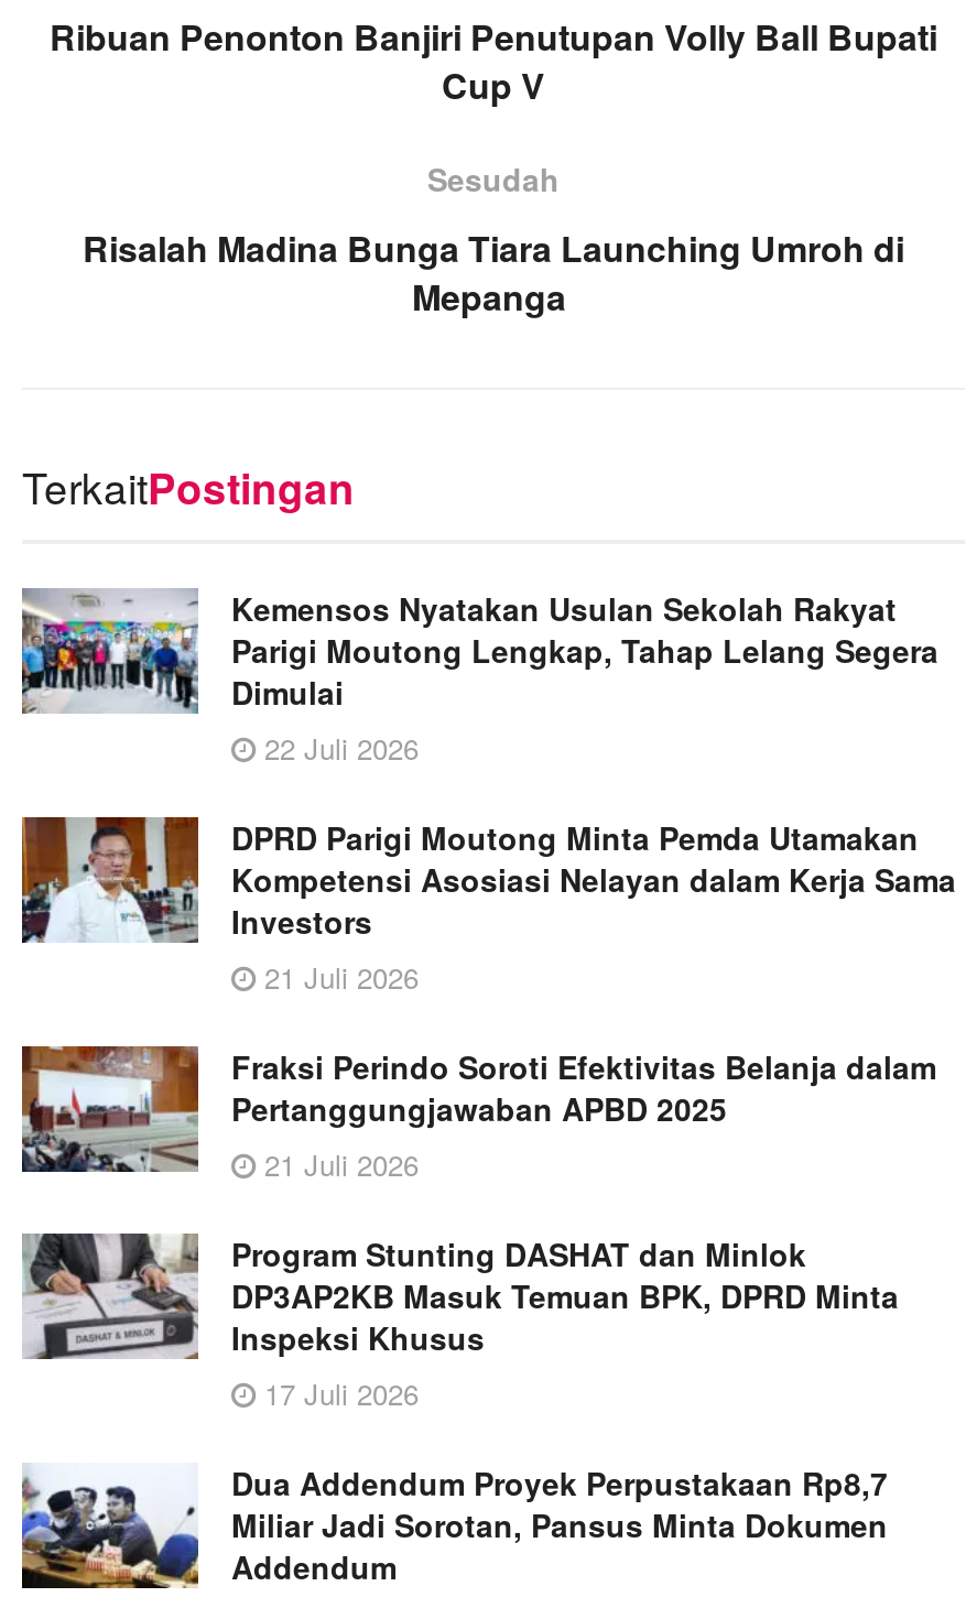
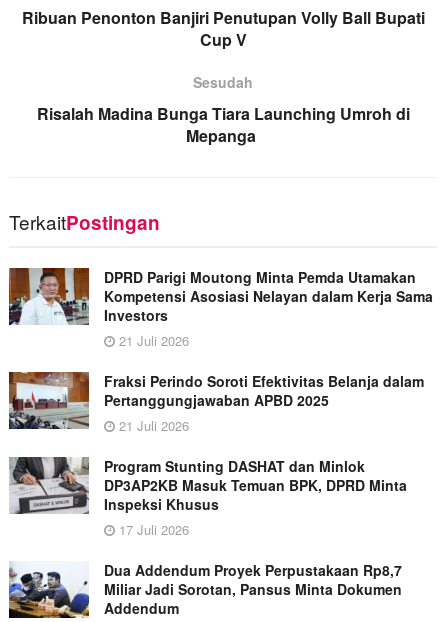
[20,586,938,769] [image] | Kemensos Nyatakan Usulan Sekolah Rakyat | Parigi Moutong Lengkap, Tahap Lelang Segera | Dimulai | 22 Juli 2026 -> none

